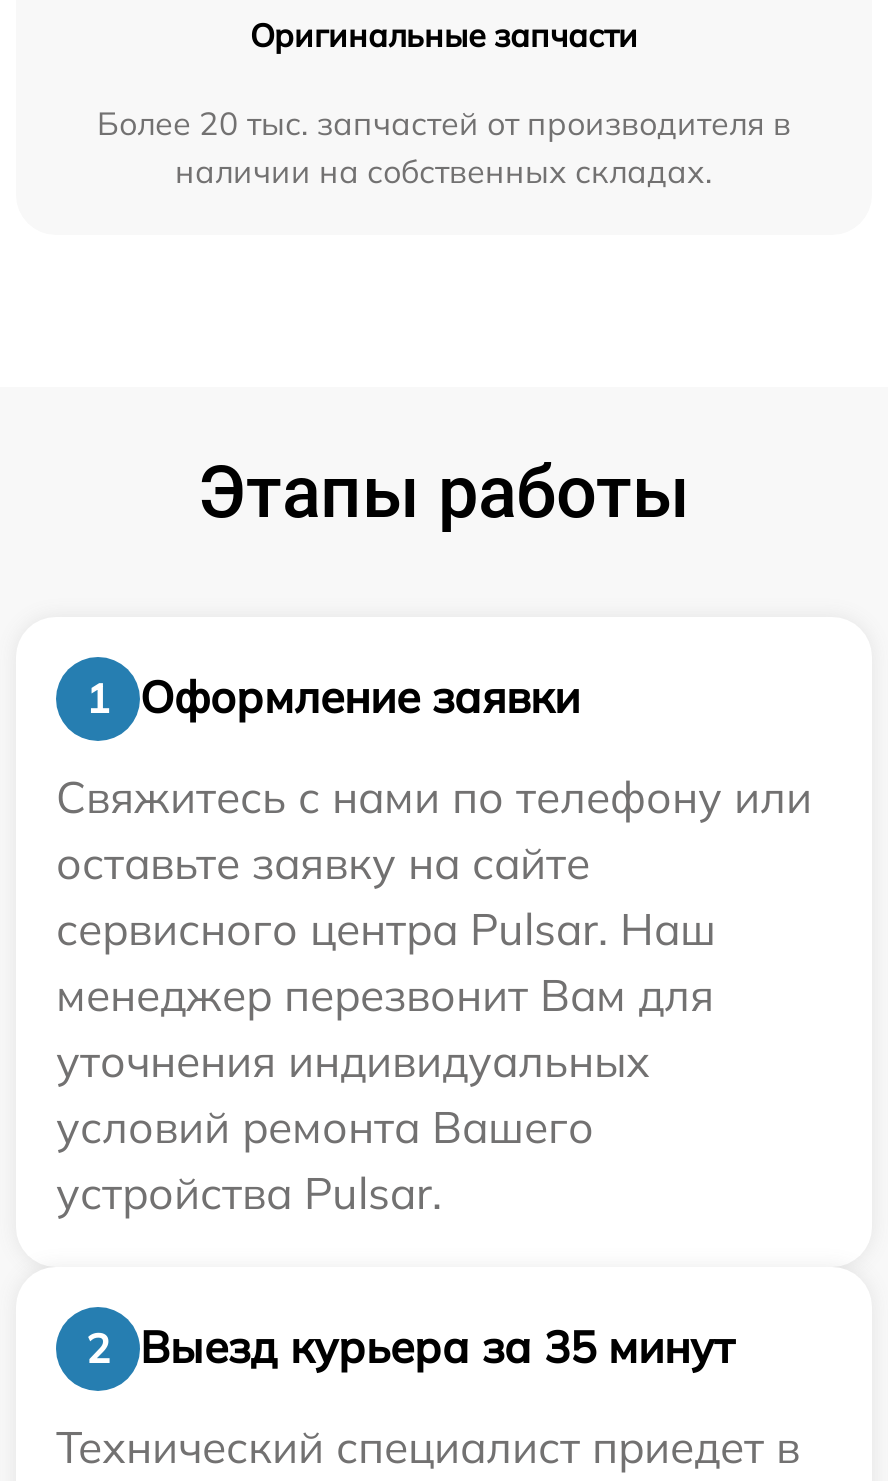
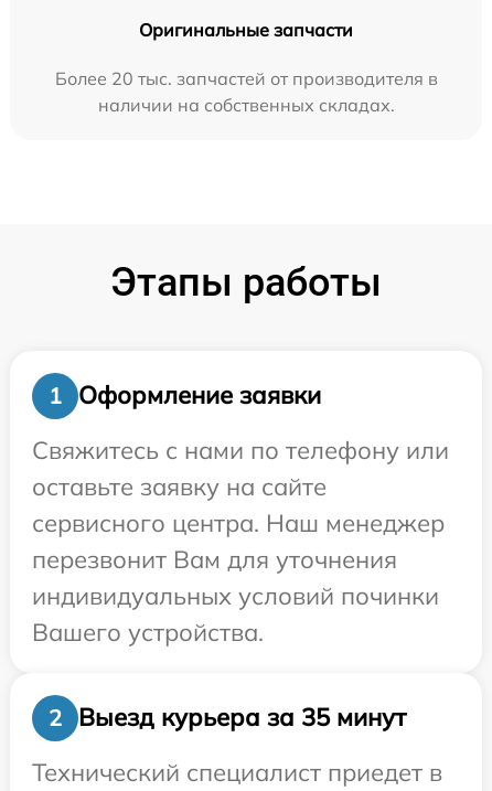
[56,900,716,1220] сервисного центра Pulsar. Наш | менеджер перезвонит Вам для | уточнения индивидуальных | условий ремонта Вашего | устройства Pulsar. -> [32,507,445,647] сервисного центра. Наш менеджер | перезвонит Вам для уточнения | индивидуальных условий починки | Вашего устройства.

